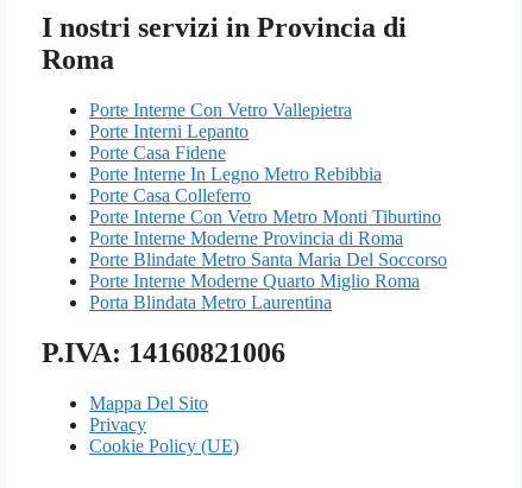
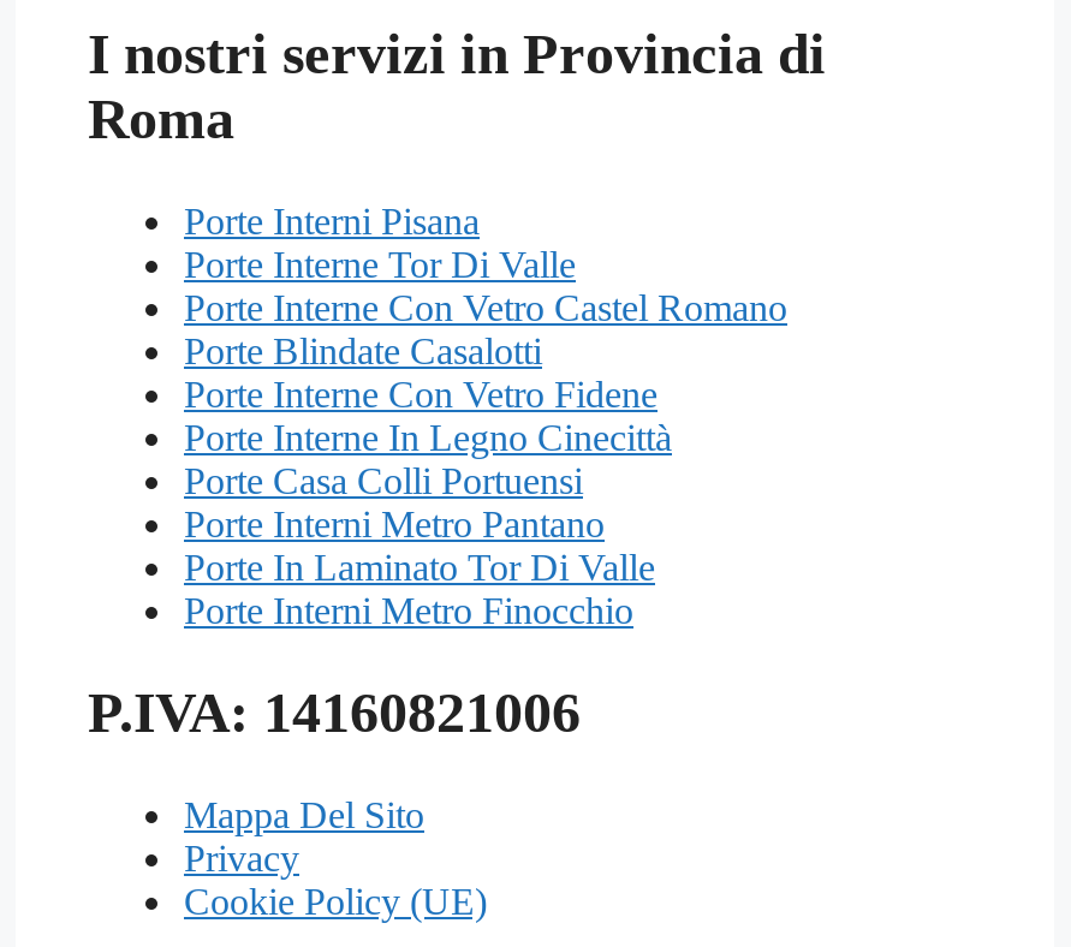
[89,100,447,312] Porte Interne Con Vetro Vallepietra | Porte Interni Lepanto | Porte Casa Fidene | Porte Interne In Legno Metro Rebibbia | Porte Casa Colleferro | Porte Interne Con Vetro Metro Monti Tiburtino | Porte Interne Moderne Provincia di Roma | Porte Blindate Metro Santa Maria Del Soccorso | Porte Interne Moderne Quarto Miglio Roma | Porta Blindata Metro Laurentina -> [184,200,787,631] Porte Interni Pisana | Porte Interne Tor Di Valle | Porte Interne Con Vetro Castel Romano | Porte Blindate Casalotti | Porte Interne Con Vetro Fidene | Porte Interne In Legno Cinecittà | Porte Casa Colli Portuensi | Porte Interni Metro Pantano | Porte In Laminato Tor Di Valle | Porte Interni Metro Finocchio

